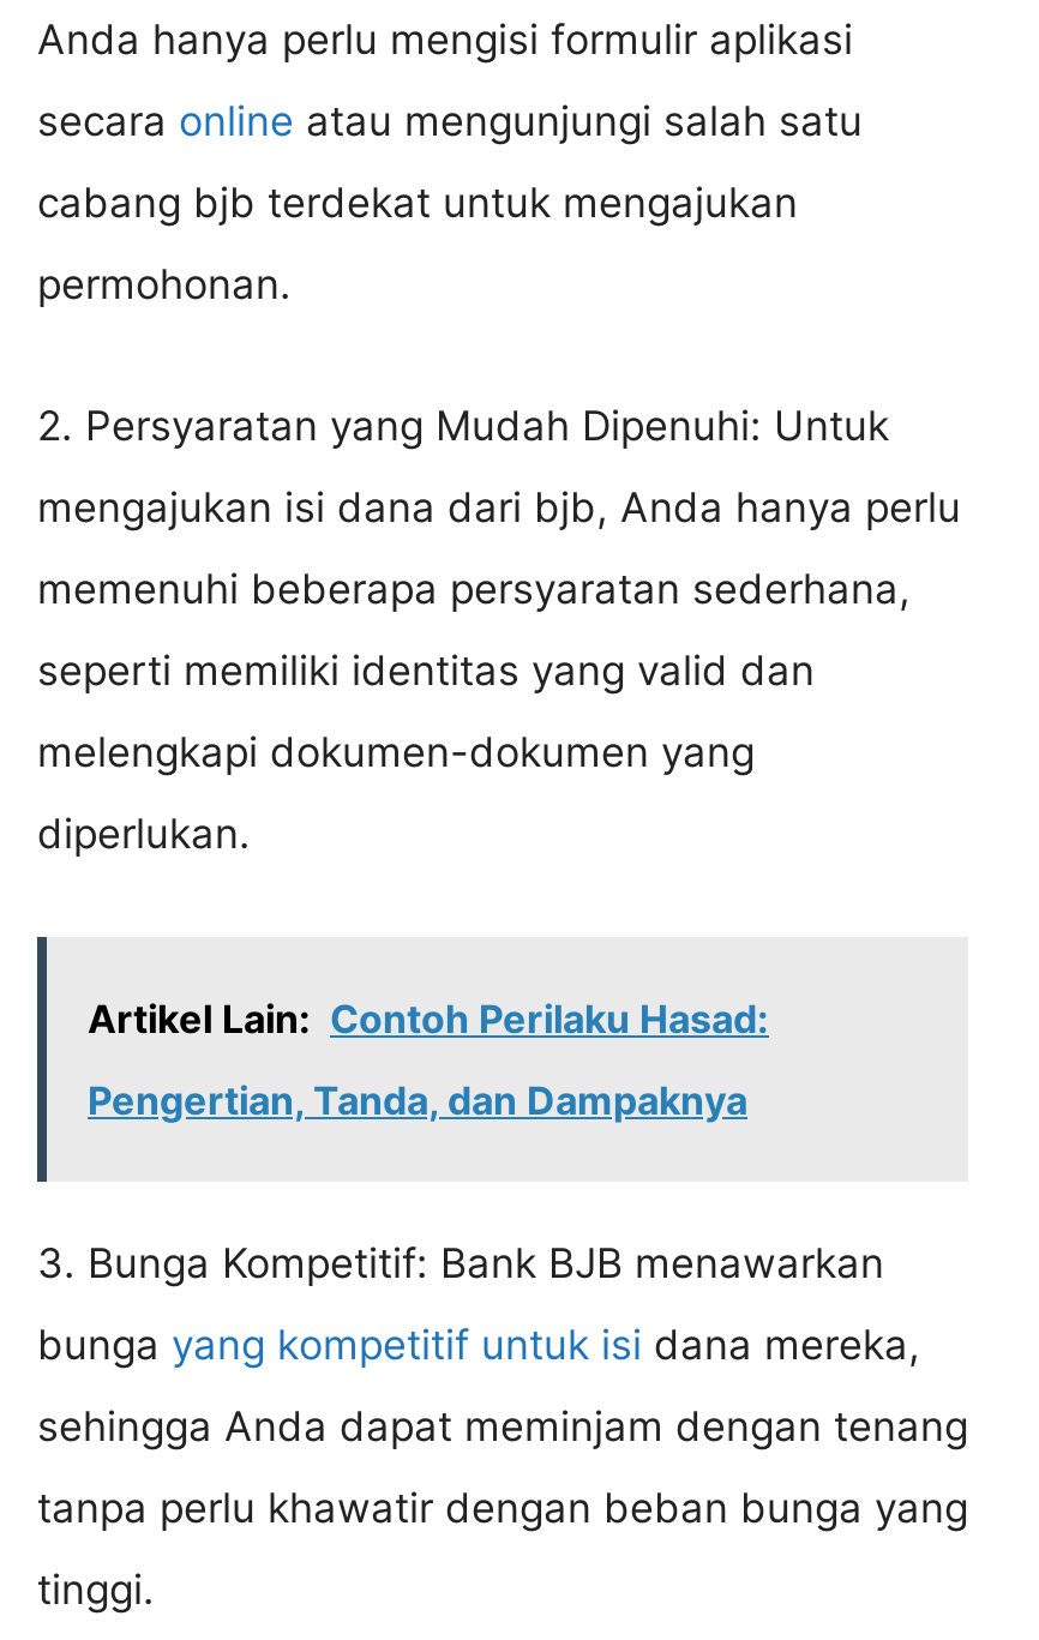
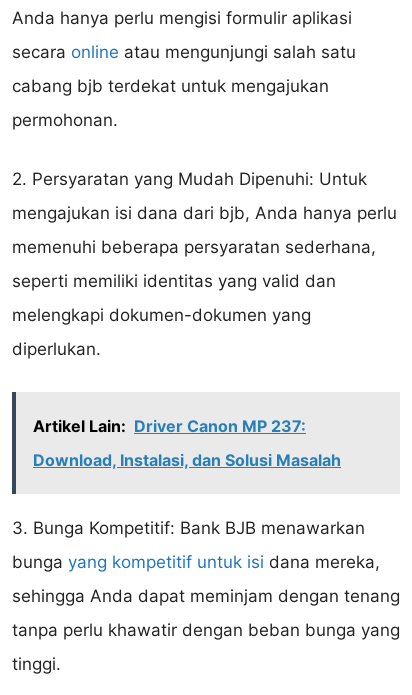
[88,994,769,1042] Artikel Lain: Contoh Perilaku Hasad: -> [33,416,306,436] Artikel Lain: Driver Canon MP 237:
[88,1075,747,1123] Pengertian, Tanda, dan Dampaknya -> [33,450,341,470] Download, Instalasi, dan Solusi Masalah

